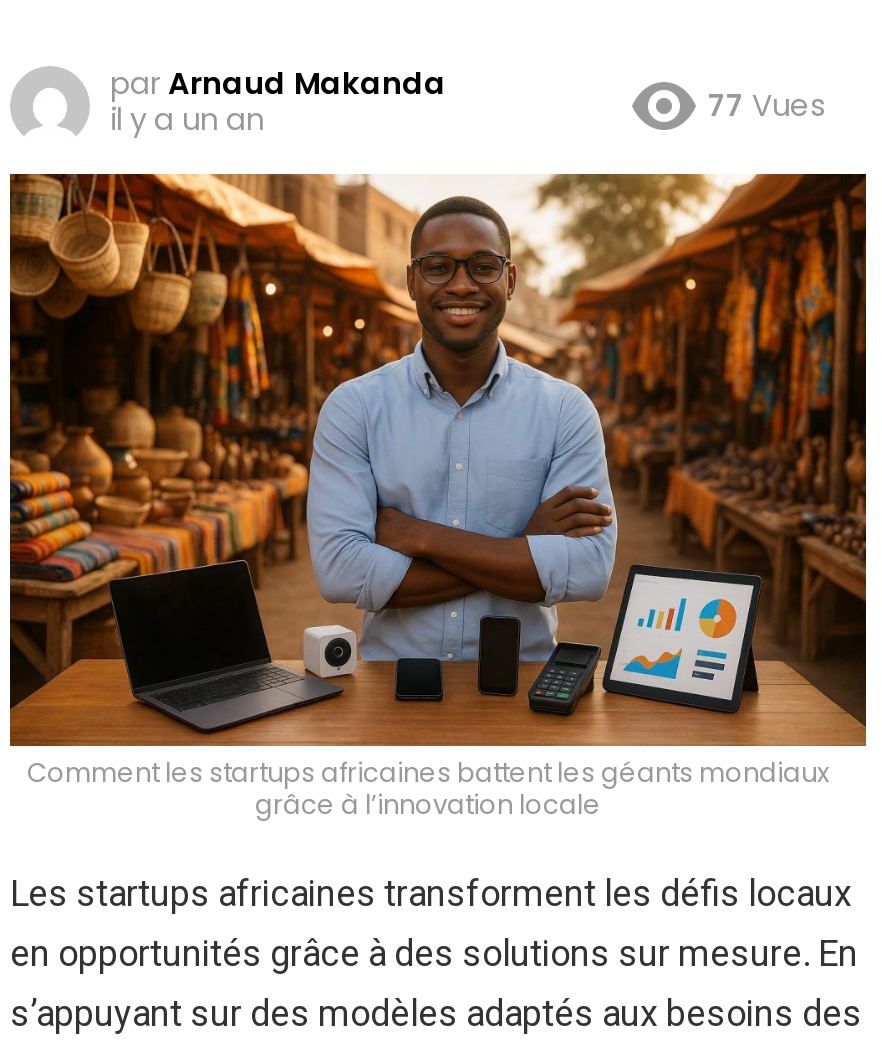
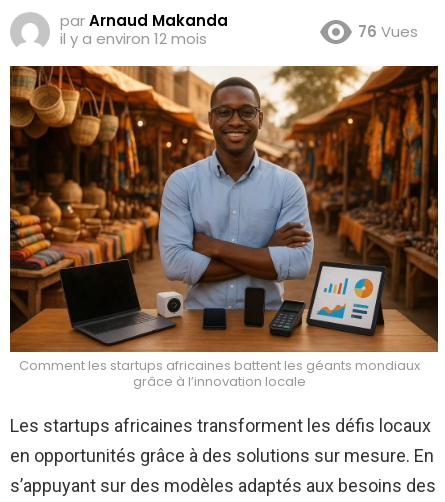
[110,85,826,140] il y a un an | 77 Vues -> [60,21,418,49] il y a environ 12 mois | 76 Vues

